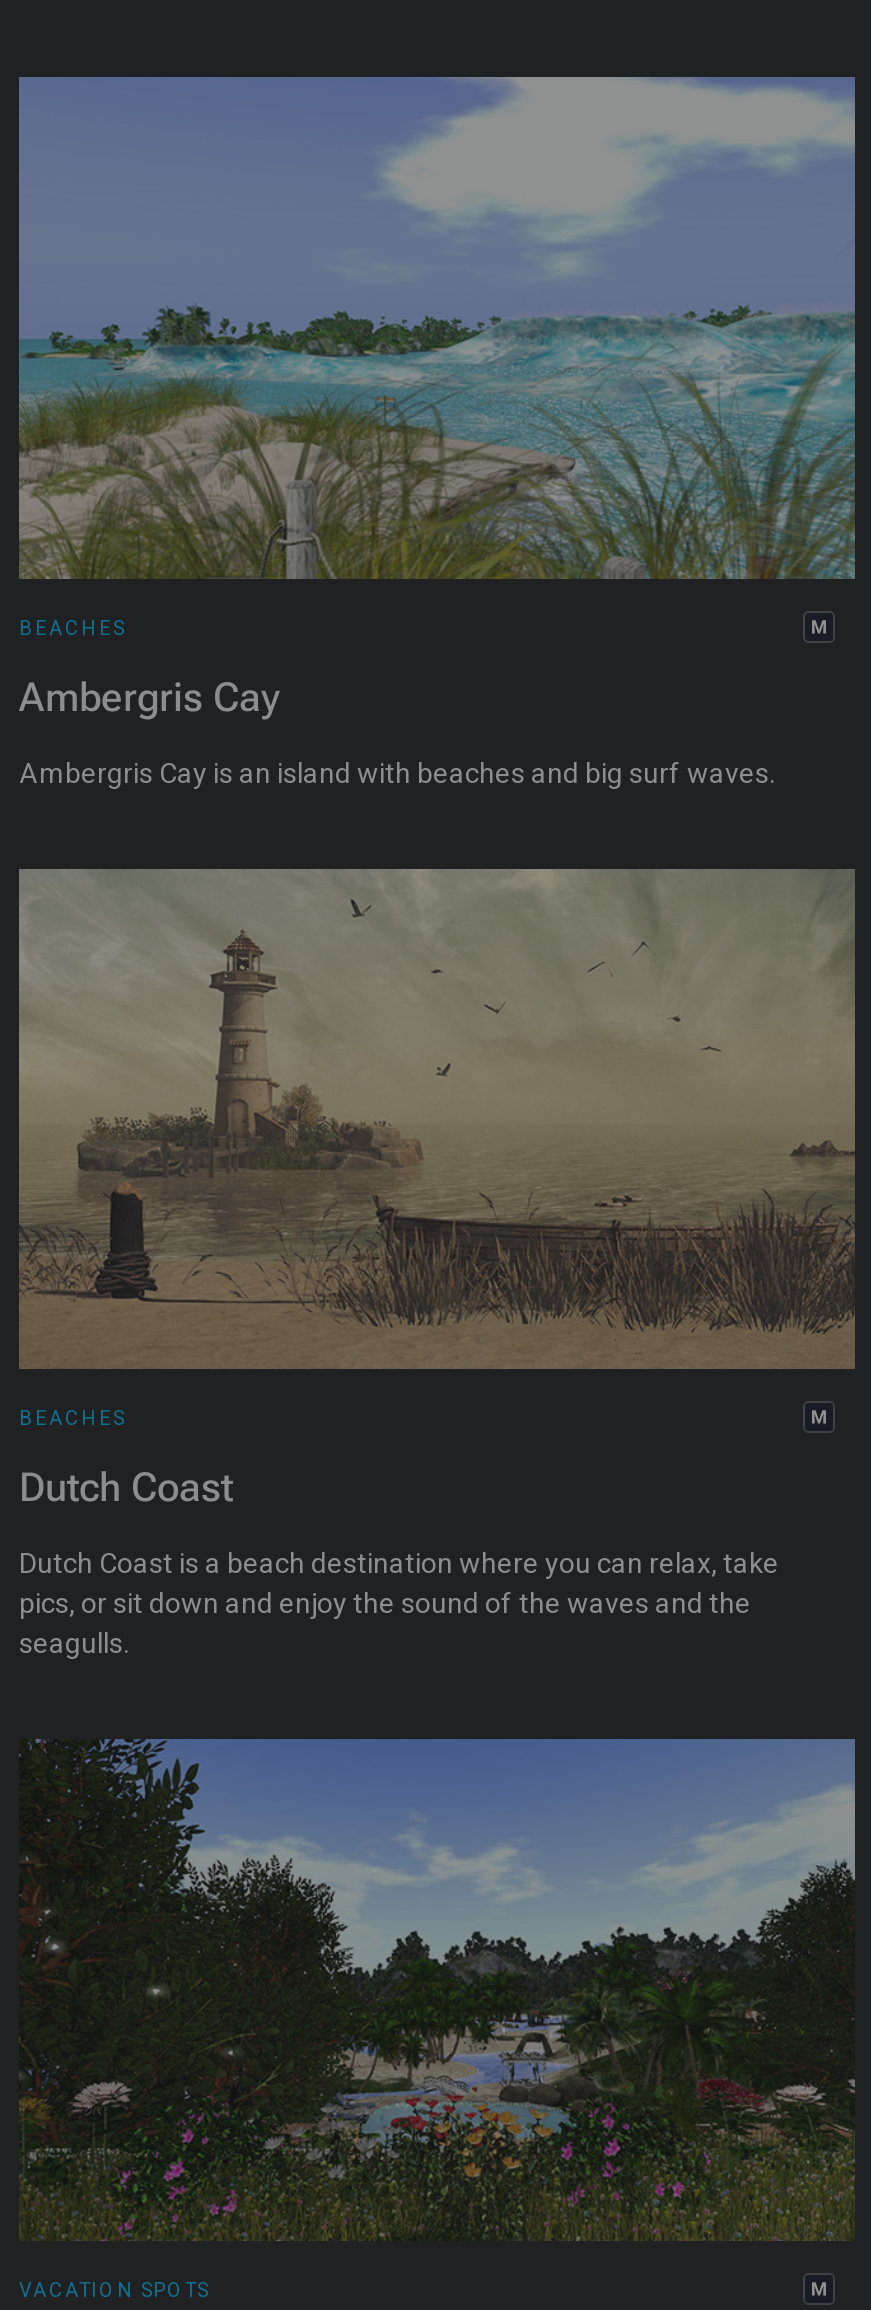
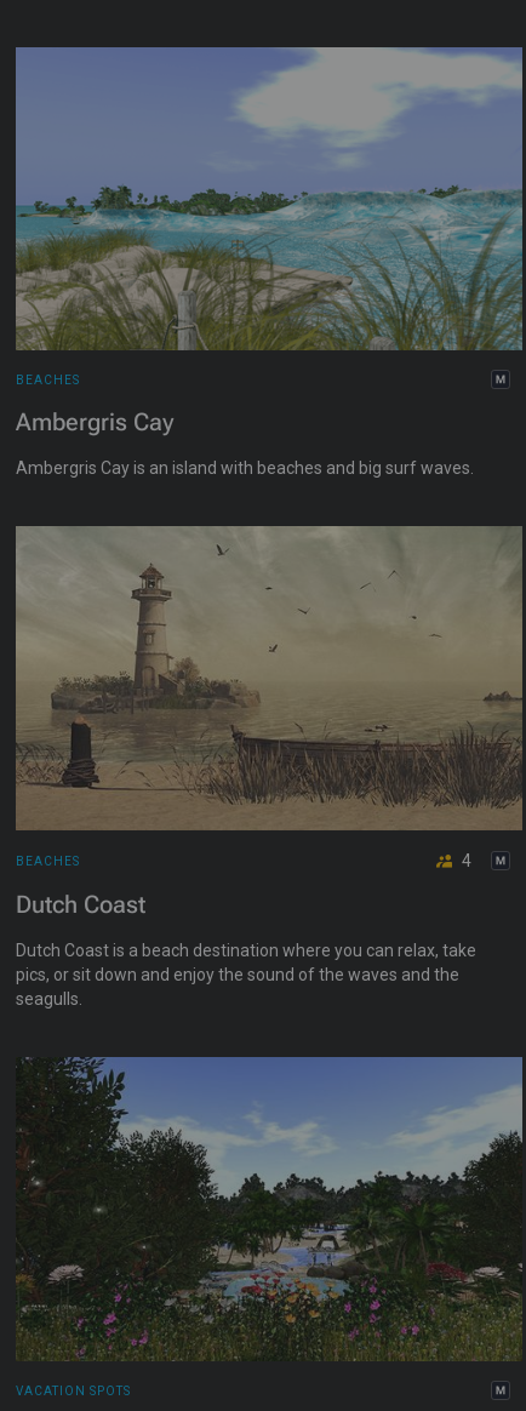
none -> [462,851,471,870] 4

